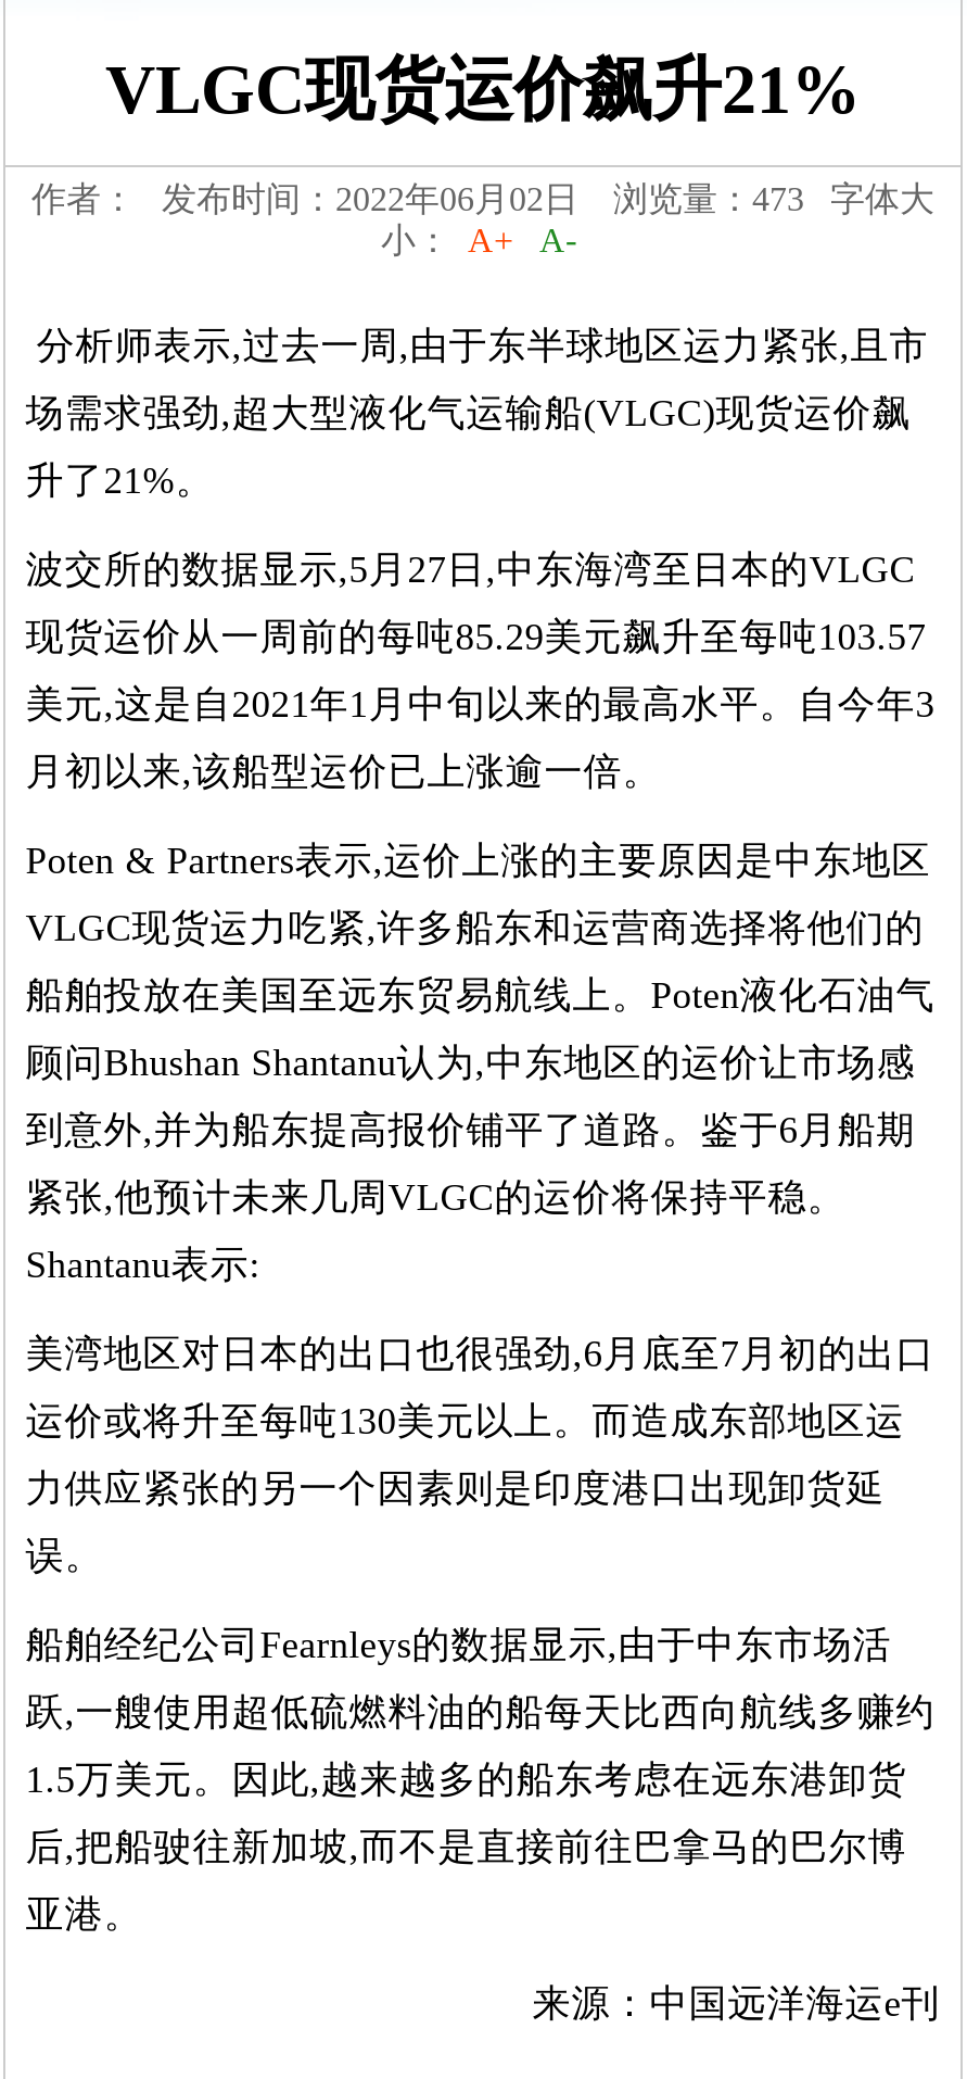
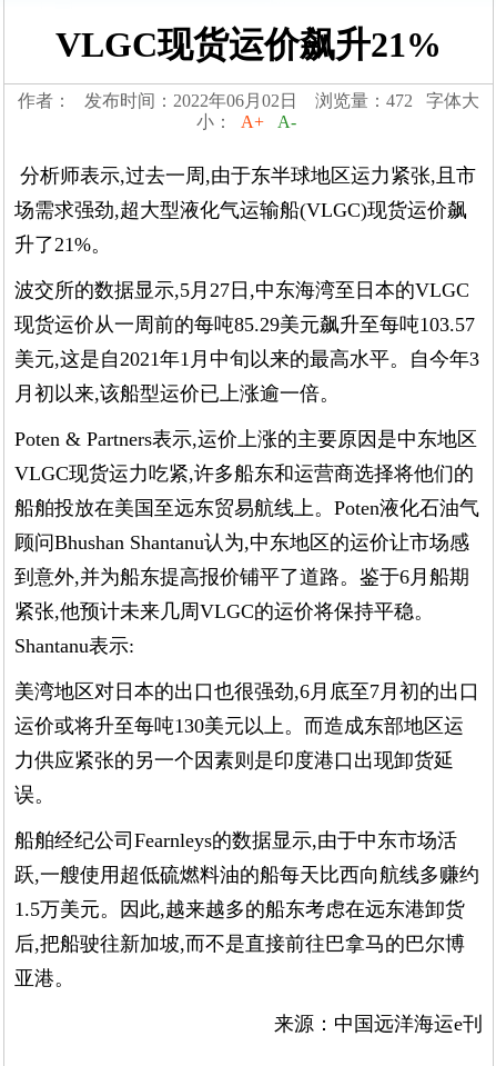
[31,181,934,218] 作者： 发布时间：2022年06月02日 浏览量：473 字体大 -> [18,92,479,111] 作者： 发布时间：2022年06月02日 浏览量：472 字体大

